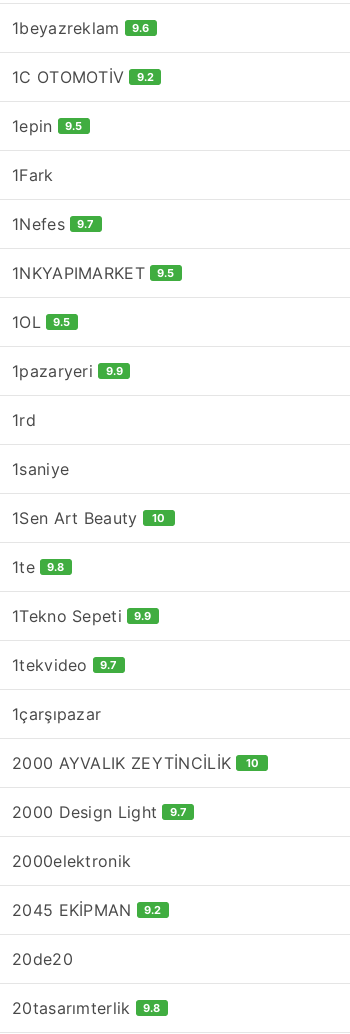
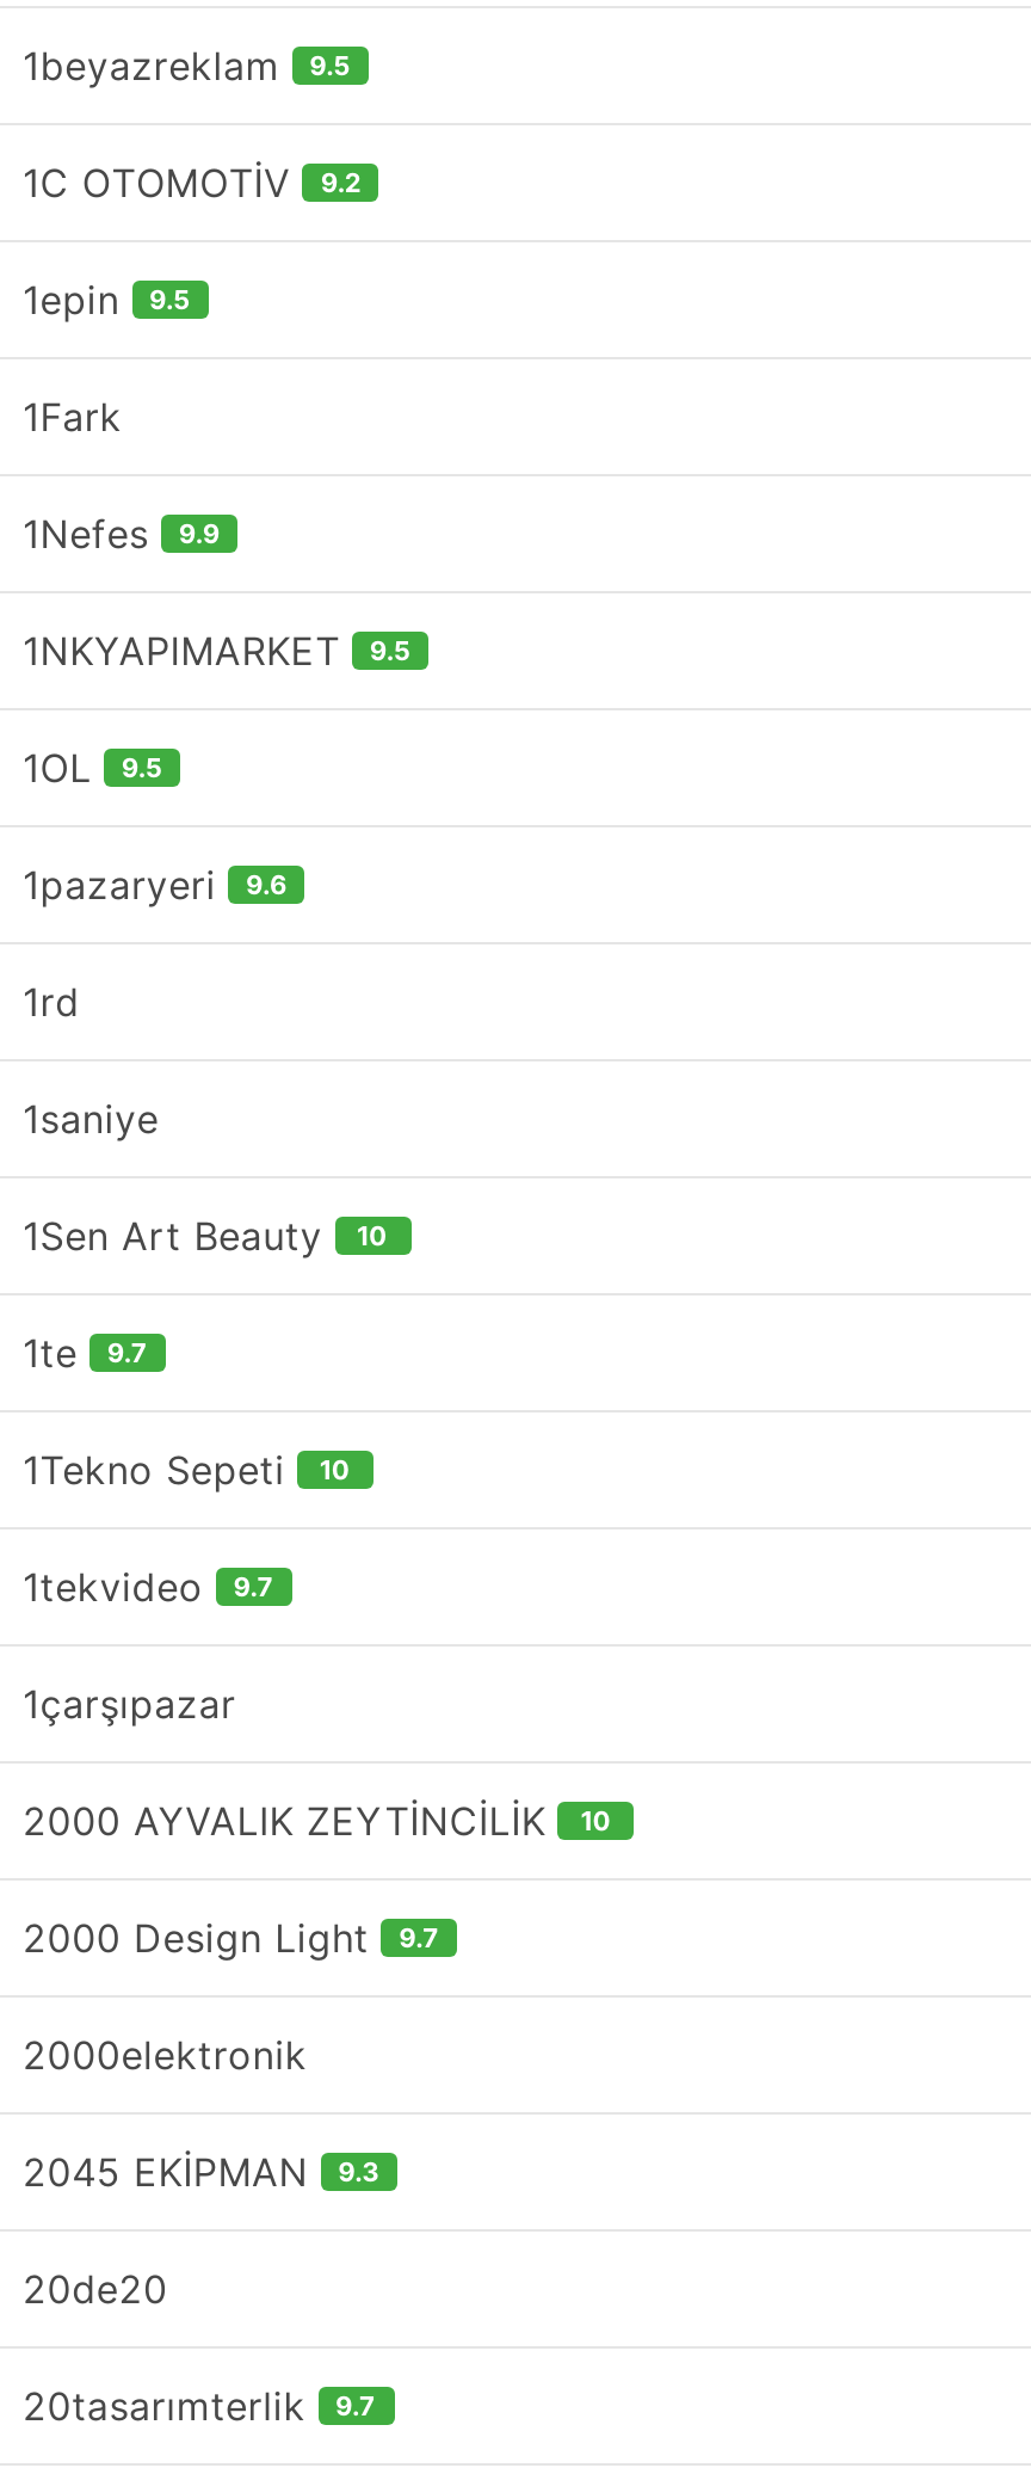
[12,18,149,38] 1beyazreklam 9.6 -> [23,42,350,90] 1beyazreklam 9.5
[12,214,94,234] 1Nefes 9.7 -> [23,510,219,558] 1Nefes 9.9
[12,361,122,381] 1pazaryeri 9.9 -> [23,861,286,909] 1pazaryeri 9.6
[12,557,64,577] 1te 9.8 -> [23,1329,148,1377] 1te 9.7
[12,606,151,626] 1Tekno Sepeti 9.9 -> [23,1446,351,1494] 1Tekno Sepeti 10
[12,900,161,920] 2045 EKİPMAN 9.2 -> [23,2148,379,2196] 2045 EKİPMAN 9.3
[12,998,160,1018] 20tasarımterlik 9.8 -> [23,2382,376,2430] 20tasarımterlik 9.7

